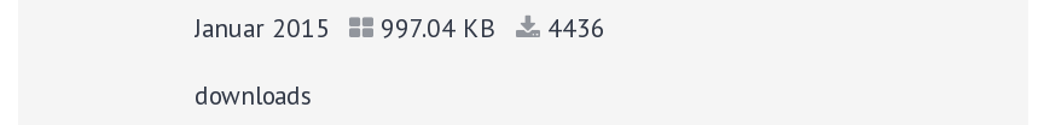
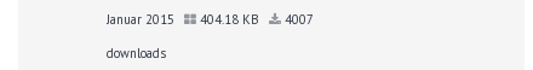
[373,10,504,43] 997.04 KB -> [196,10,263,27] 404.18 KB
[540,10,605,43] 4436 -> [281,10,313,27] 4007

